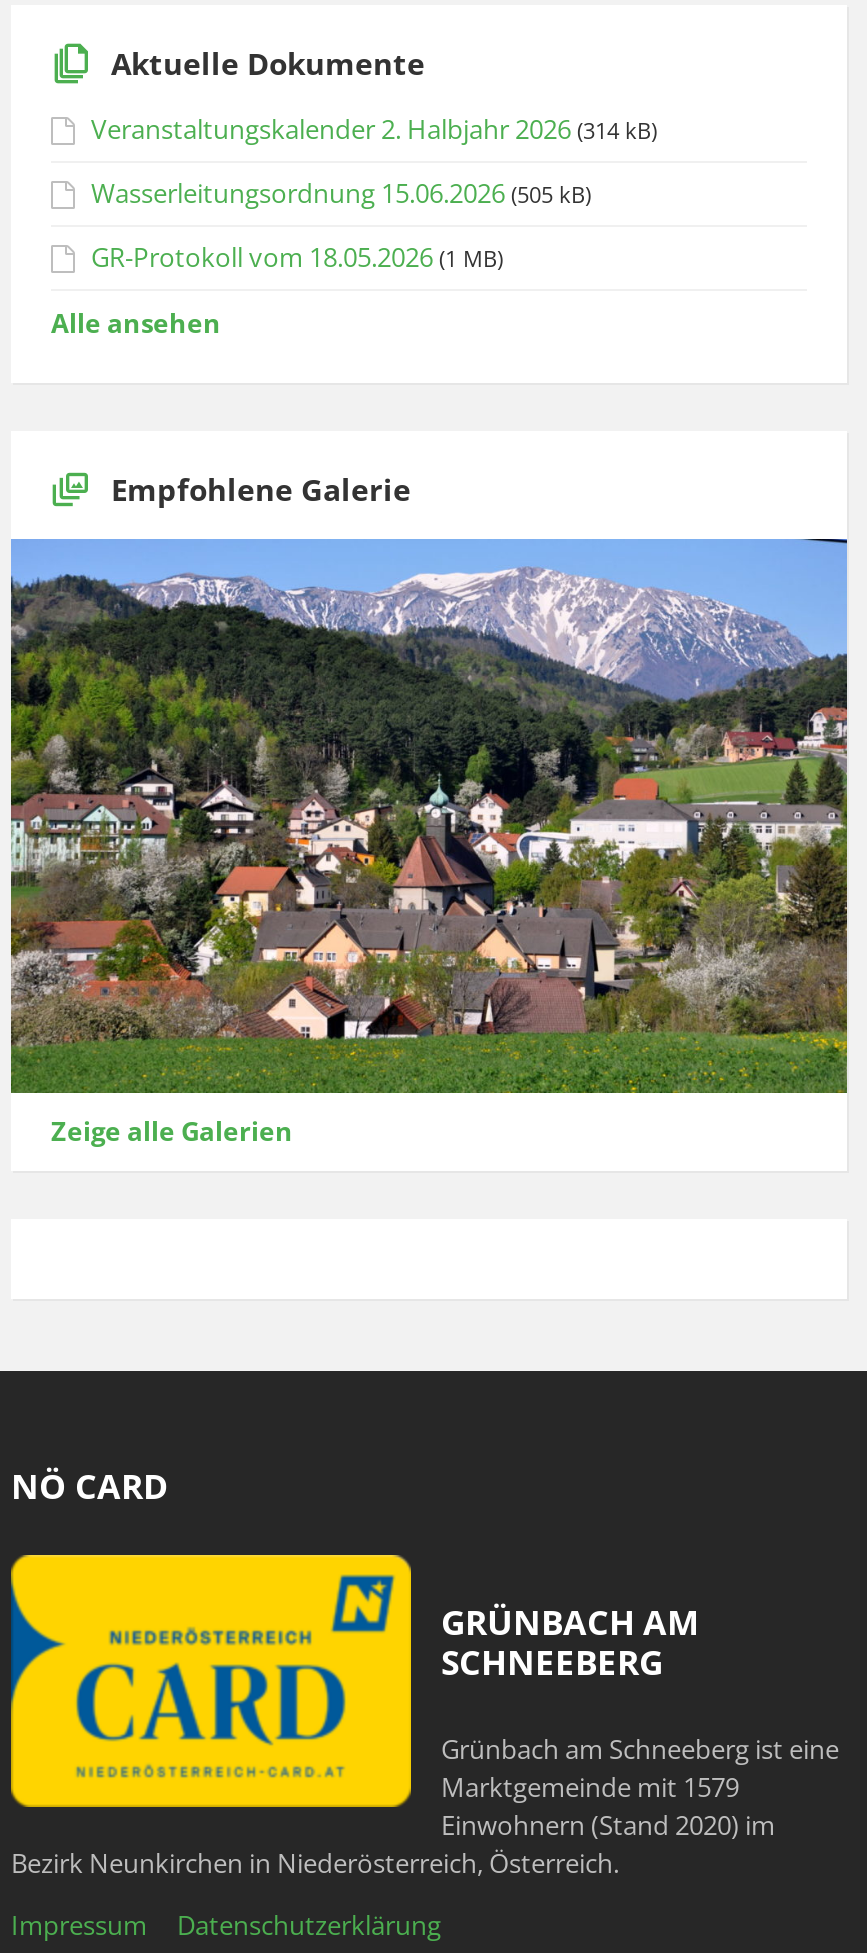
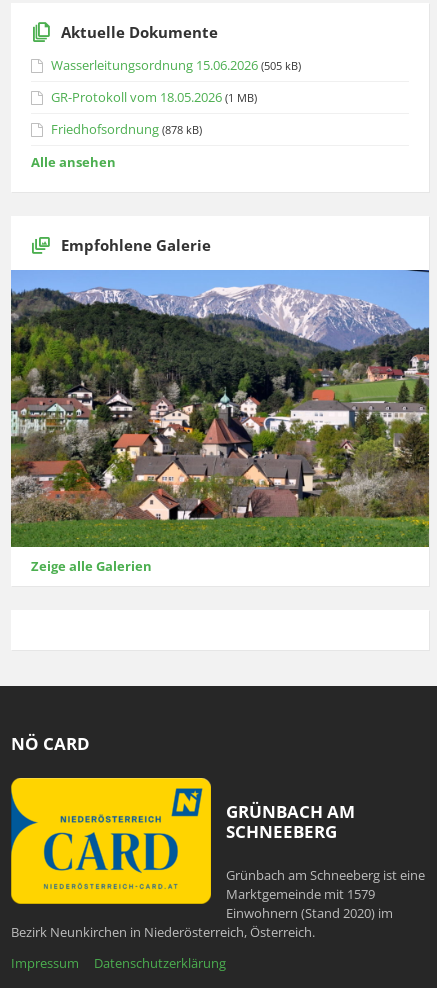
[91,110,657,146] Veranstaltungskalender 2. Halbjahr 2026 (314 kB) -> none
moved [91,174,591,274] -> [51,56,301,106]: Wasserleitungsordnung 15.06.2026 (505 kB) | GR-Protokoll vom 18.05.2026 (1 MB)
none -> [51,120,202,138] Friedhofsordnung (878 kB)

